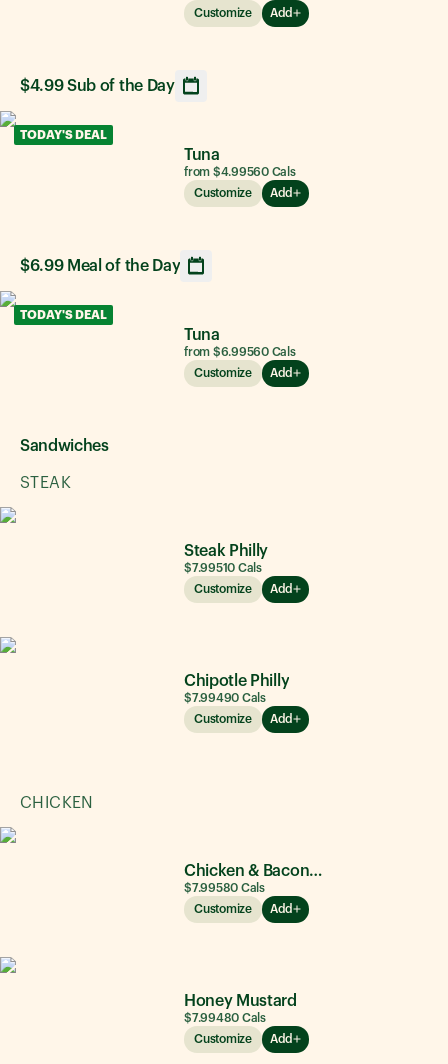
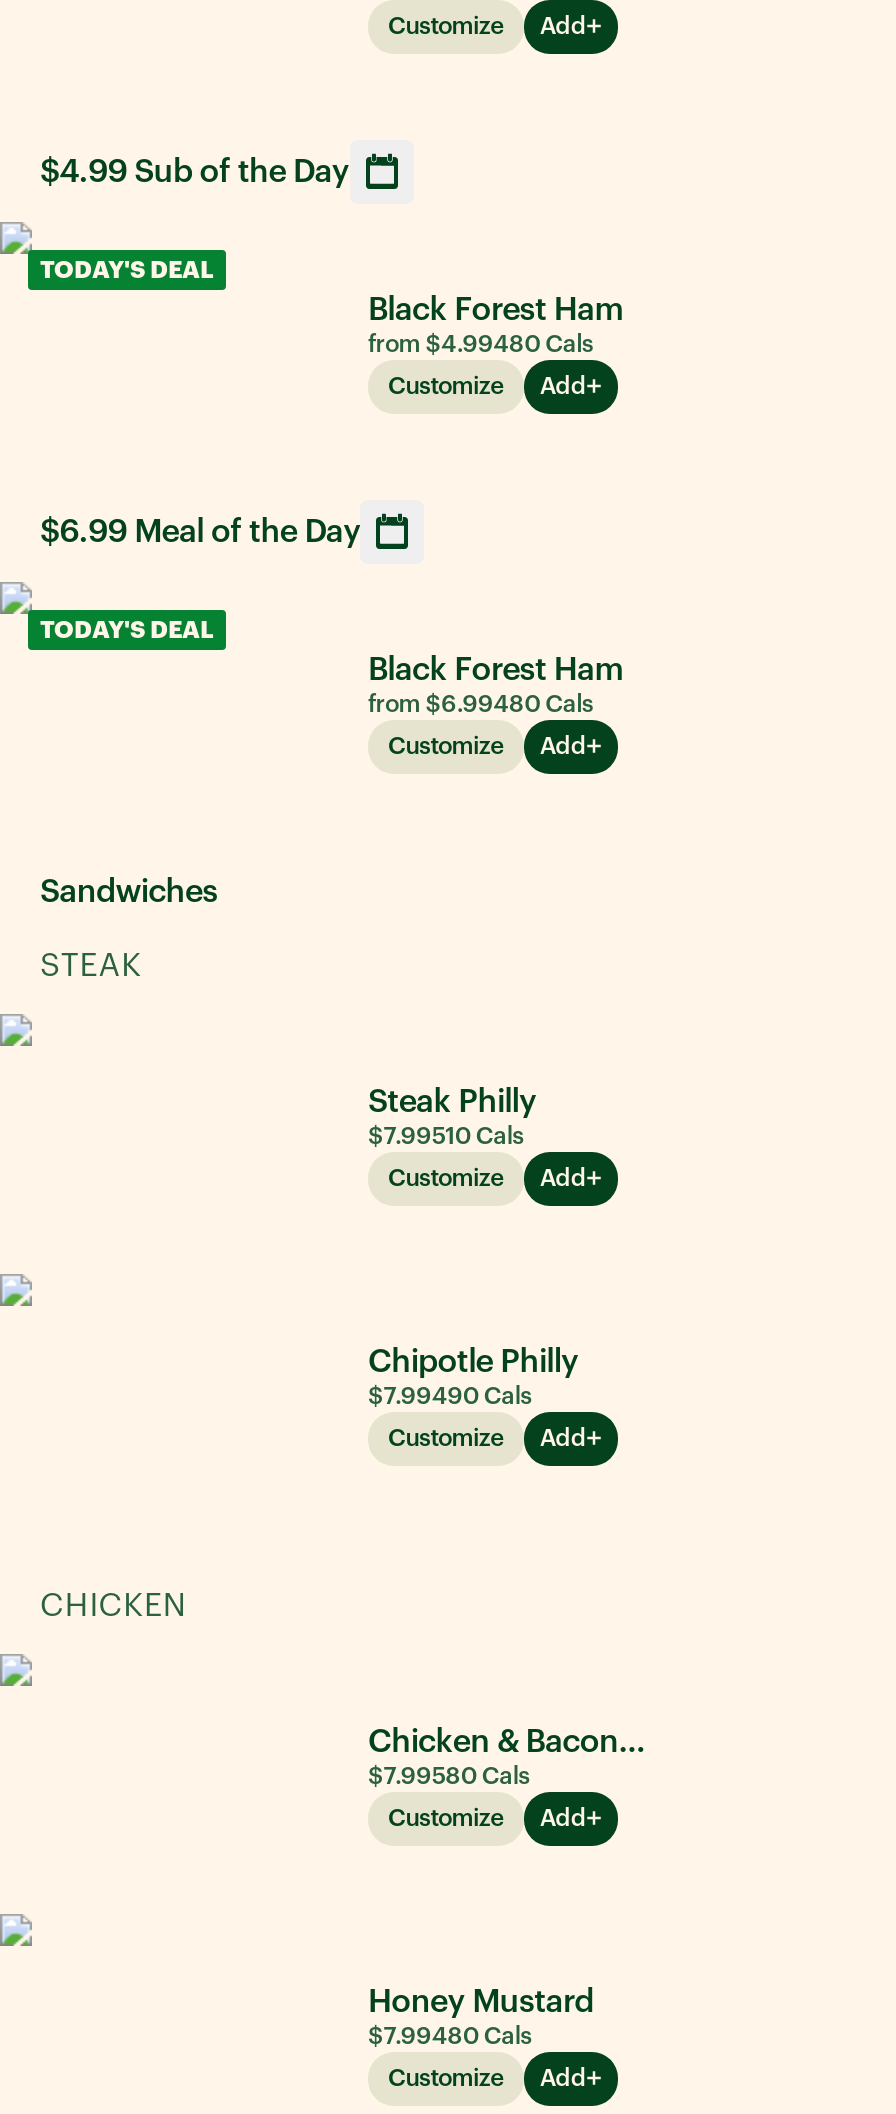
[184,146,296,177] Tuna | from $4.99560 Cals -> [368,293,624,355] Black Forest Ham | from $4.99480 Cals
[184,326,296,357] Tuna | from $6.99560 Cals -> [368,653,624,715] Black Forest Ham | from $6.99480 Cals

